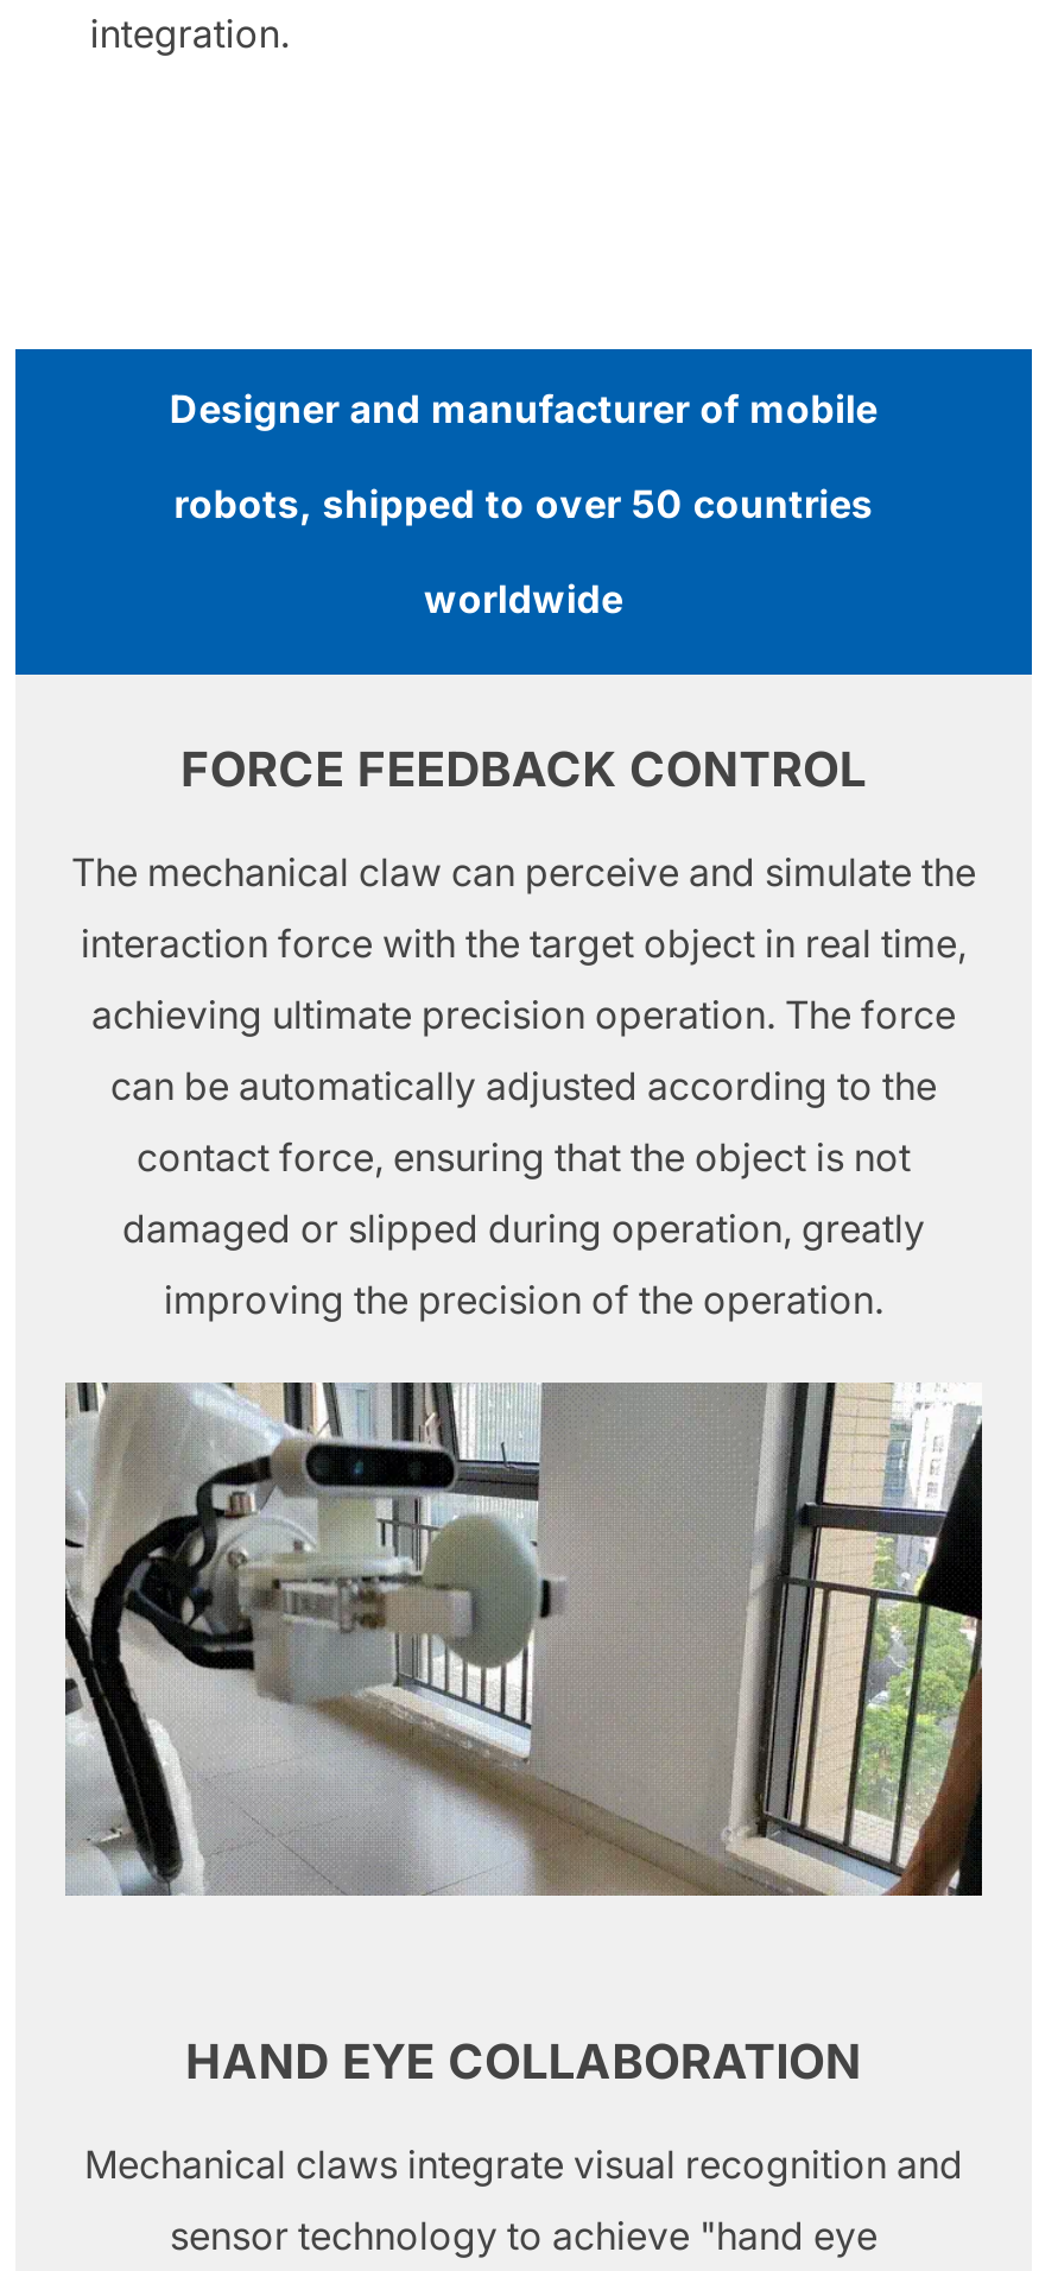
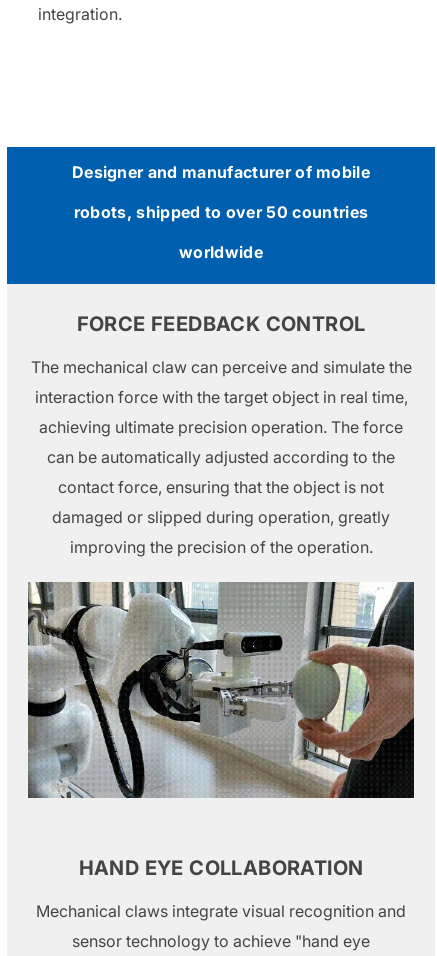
[65,1380,984,1898] [image] -> [27,581,415,799] [image]

